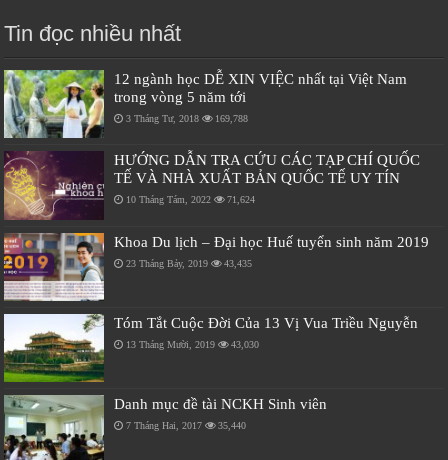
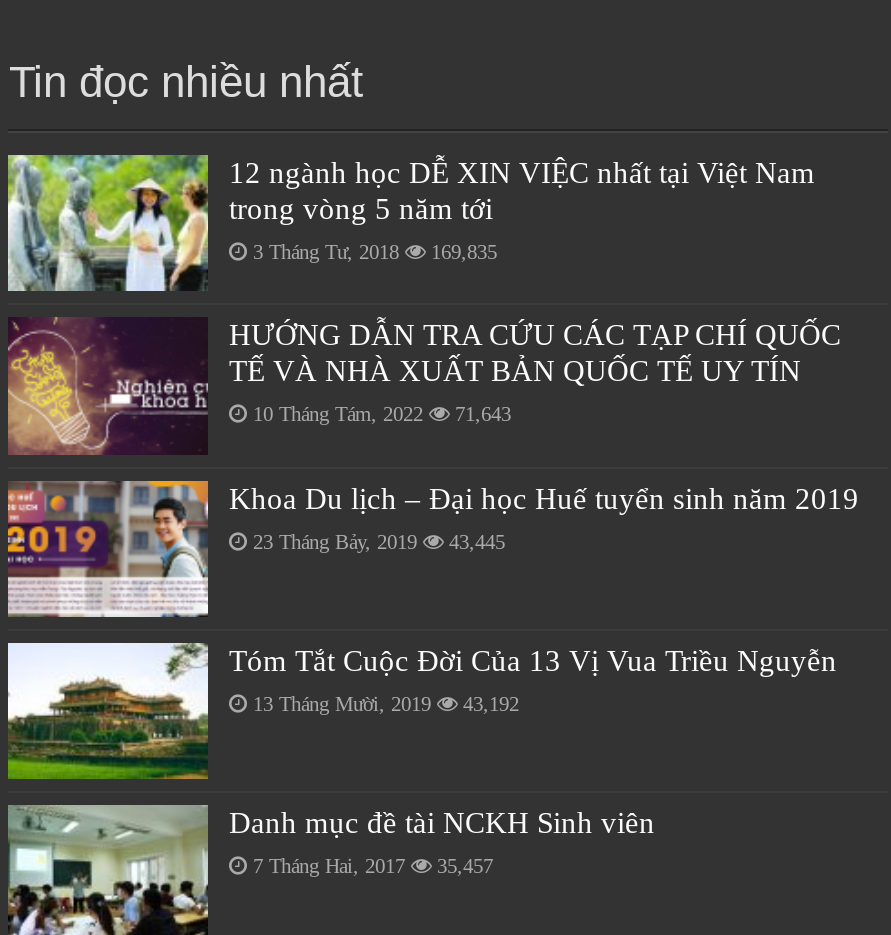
[126,113,248,124] 3 Tháng Tư, 2018 169,788 -> [253,241,497,263] 3 Tháng Tư, 2018 169,835
[126,194,255,205] 10 Tháng Tám, 2022 71,624 -> [253,404,511,426] 10 Tháng Tám, 2022 71,643
[126,257,252,268] 23 Tháng Bảy, 2019 43,435 -> [253,530,505,552] 23 Tháng Bảy, 2019 43,445
[126,339,259,350] 13 Tháng Mười, 2019 43,030 -> [253,692,519,714] 13 Tháng Mười, 2019 43,192
[126,420,246,431] 7 Tháng Hai, 2017 35,440 -> [253,855,493,877] 7 Tháng Hai, 2017 35,457

